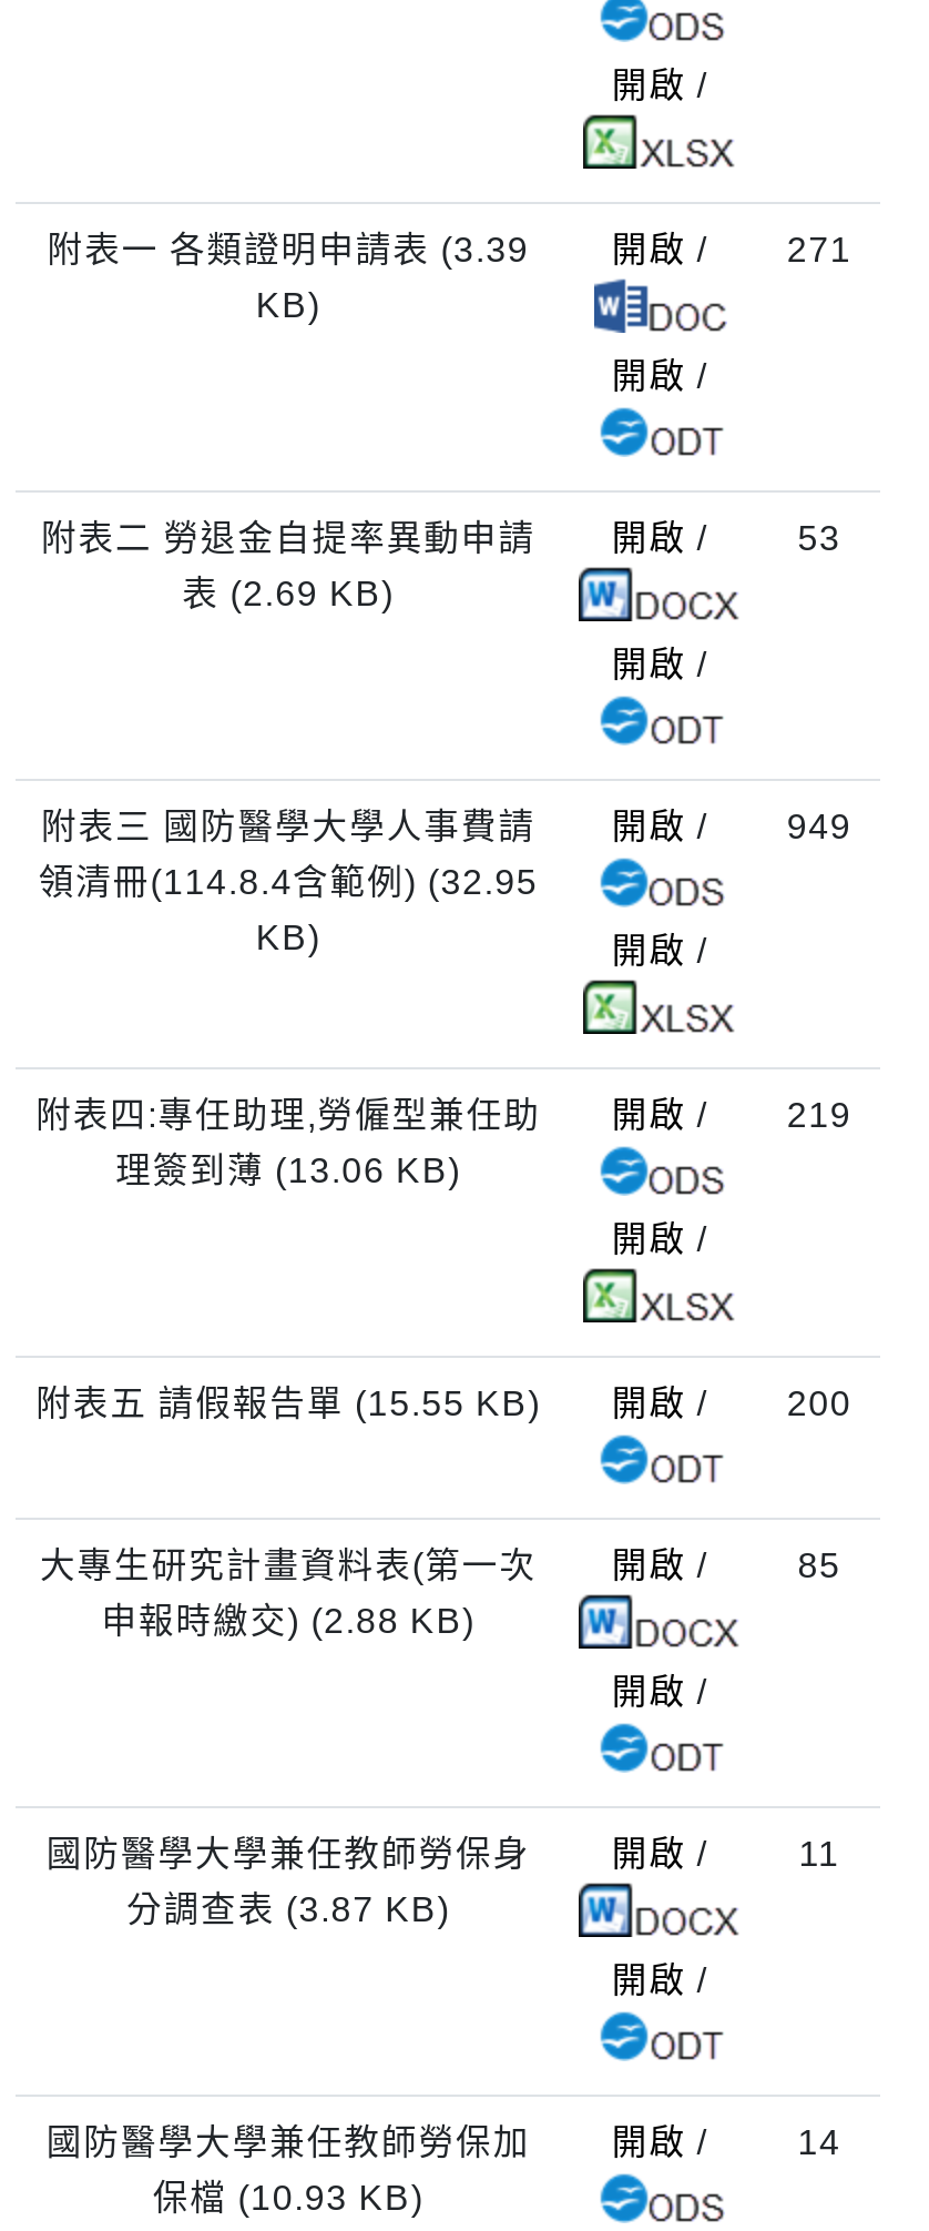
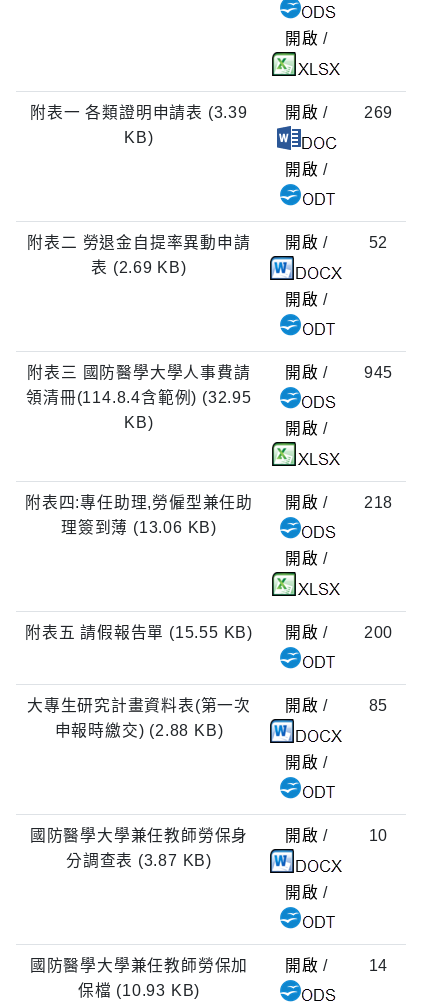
[787,232,852,269] 271 -> [364,104,393,121] 269
[798,520,841,558] 53 -> [369,234,388,251] 52
[787,809,852,846] 949 -> [364,364,393,381] 945
[787,1097,852,1135] 219 -> [364,494,393,511] 218
[799,1836,840,1874] 11 -> [369,827,388,844] 10

